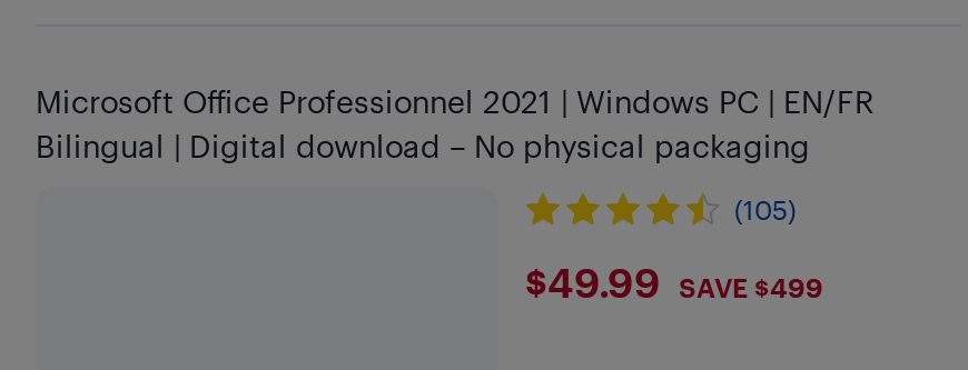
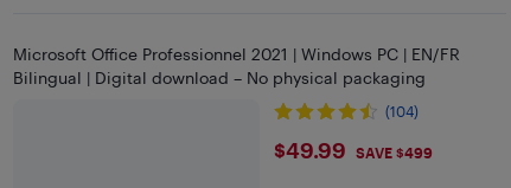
[734,193,797,224] (105) -> [385,103,419,119] (104)

